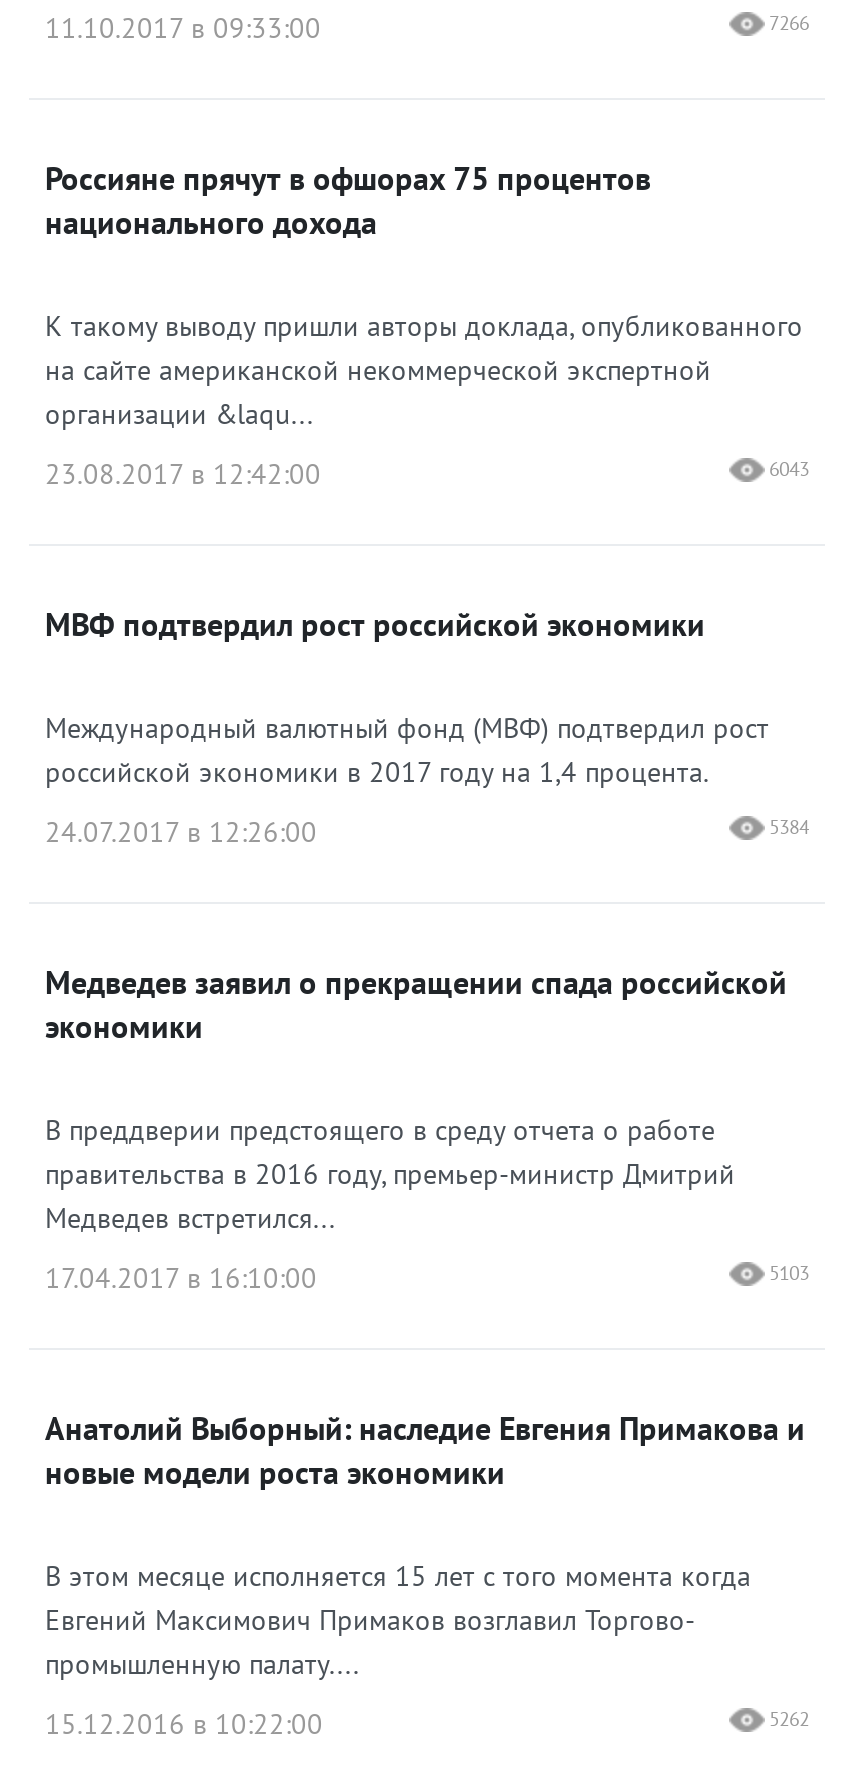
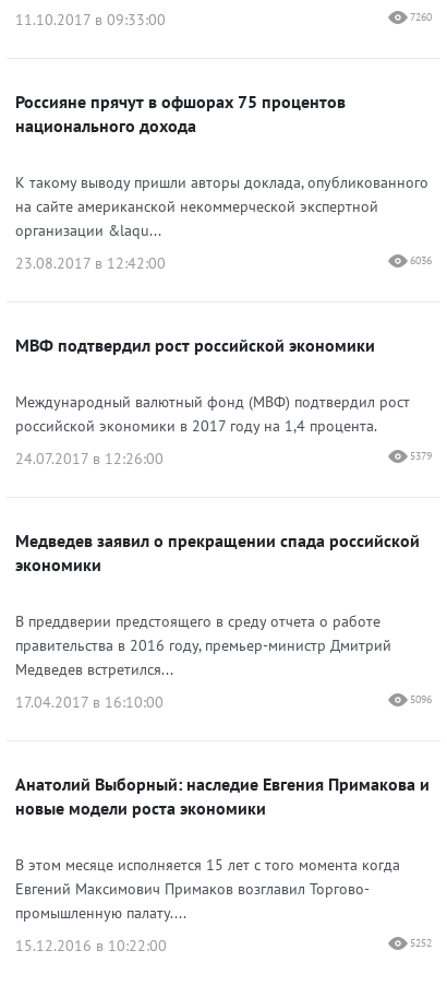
[769,10,809,36] 7266 -> [410,10,432,24] 7260
[769,456,809,482] 6043 -> [410,254,432,268] 6036
[769,814,809,840] 5384 -> [410,449,432,463] 5379
[769,1260,809,1286] 5103 -> [410,692,432,707] 5096
[769,1706,809,1732] 5262 -> [410,936,432,950] 5252

